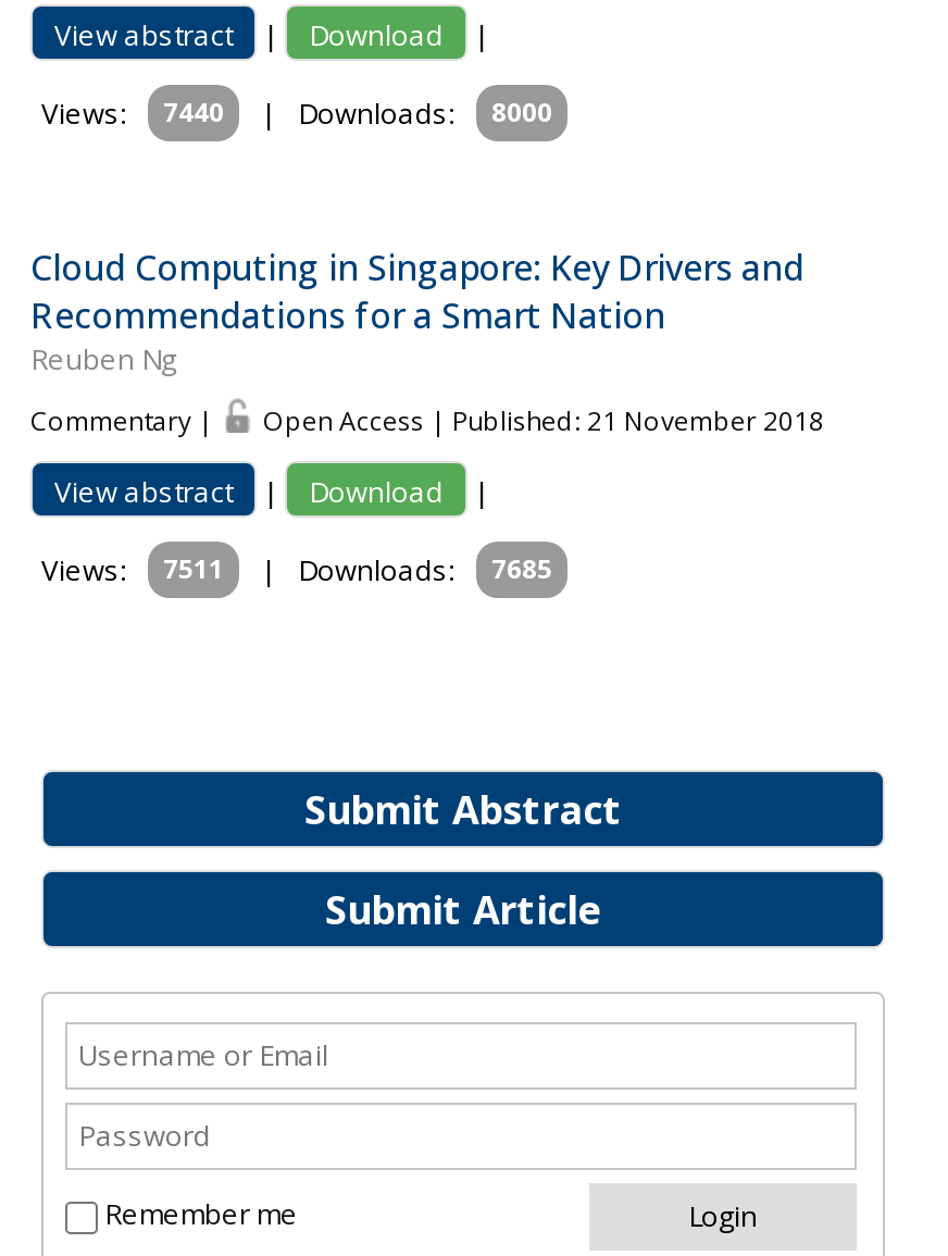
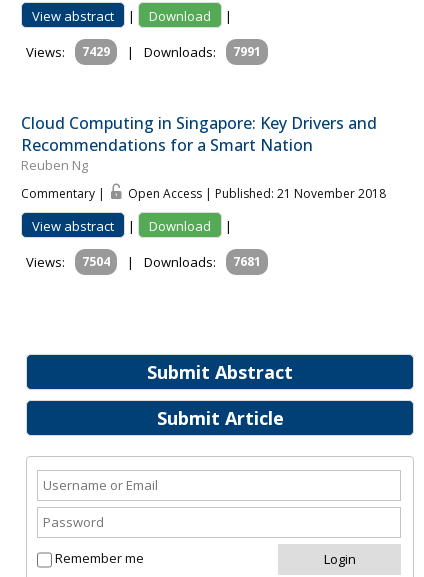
[163,94,224,131] 7440 -> [82,43,110,60] 7429
[491,94,552,131] 8000 -> [233,43,261,60] 7991
[163,551,224,588] 7511 -> [82,253,110,270] 7504
[491,551,552,588] 7685 -> [233,253,261,270] 7681

